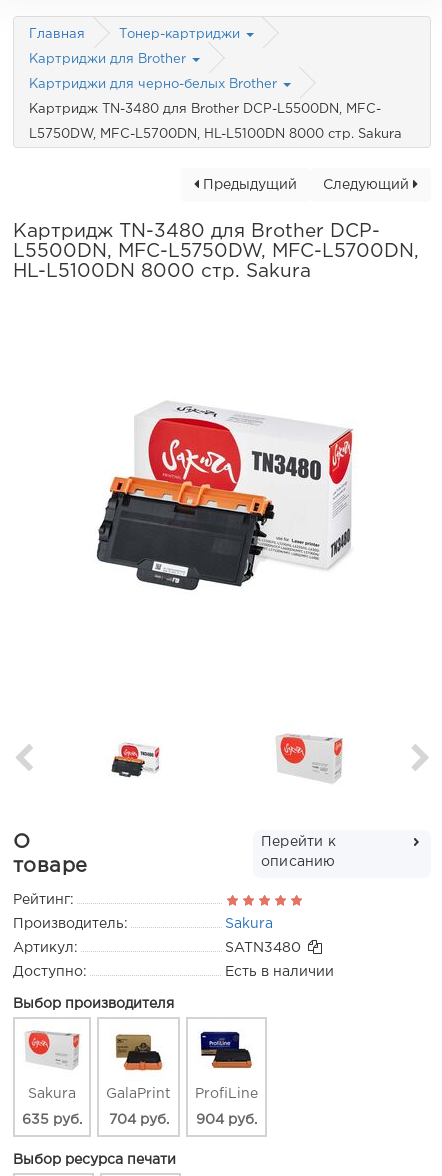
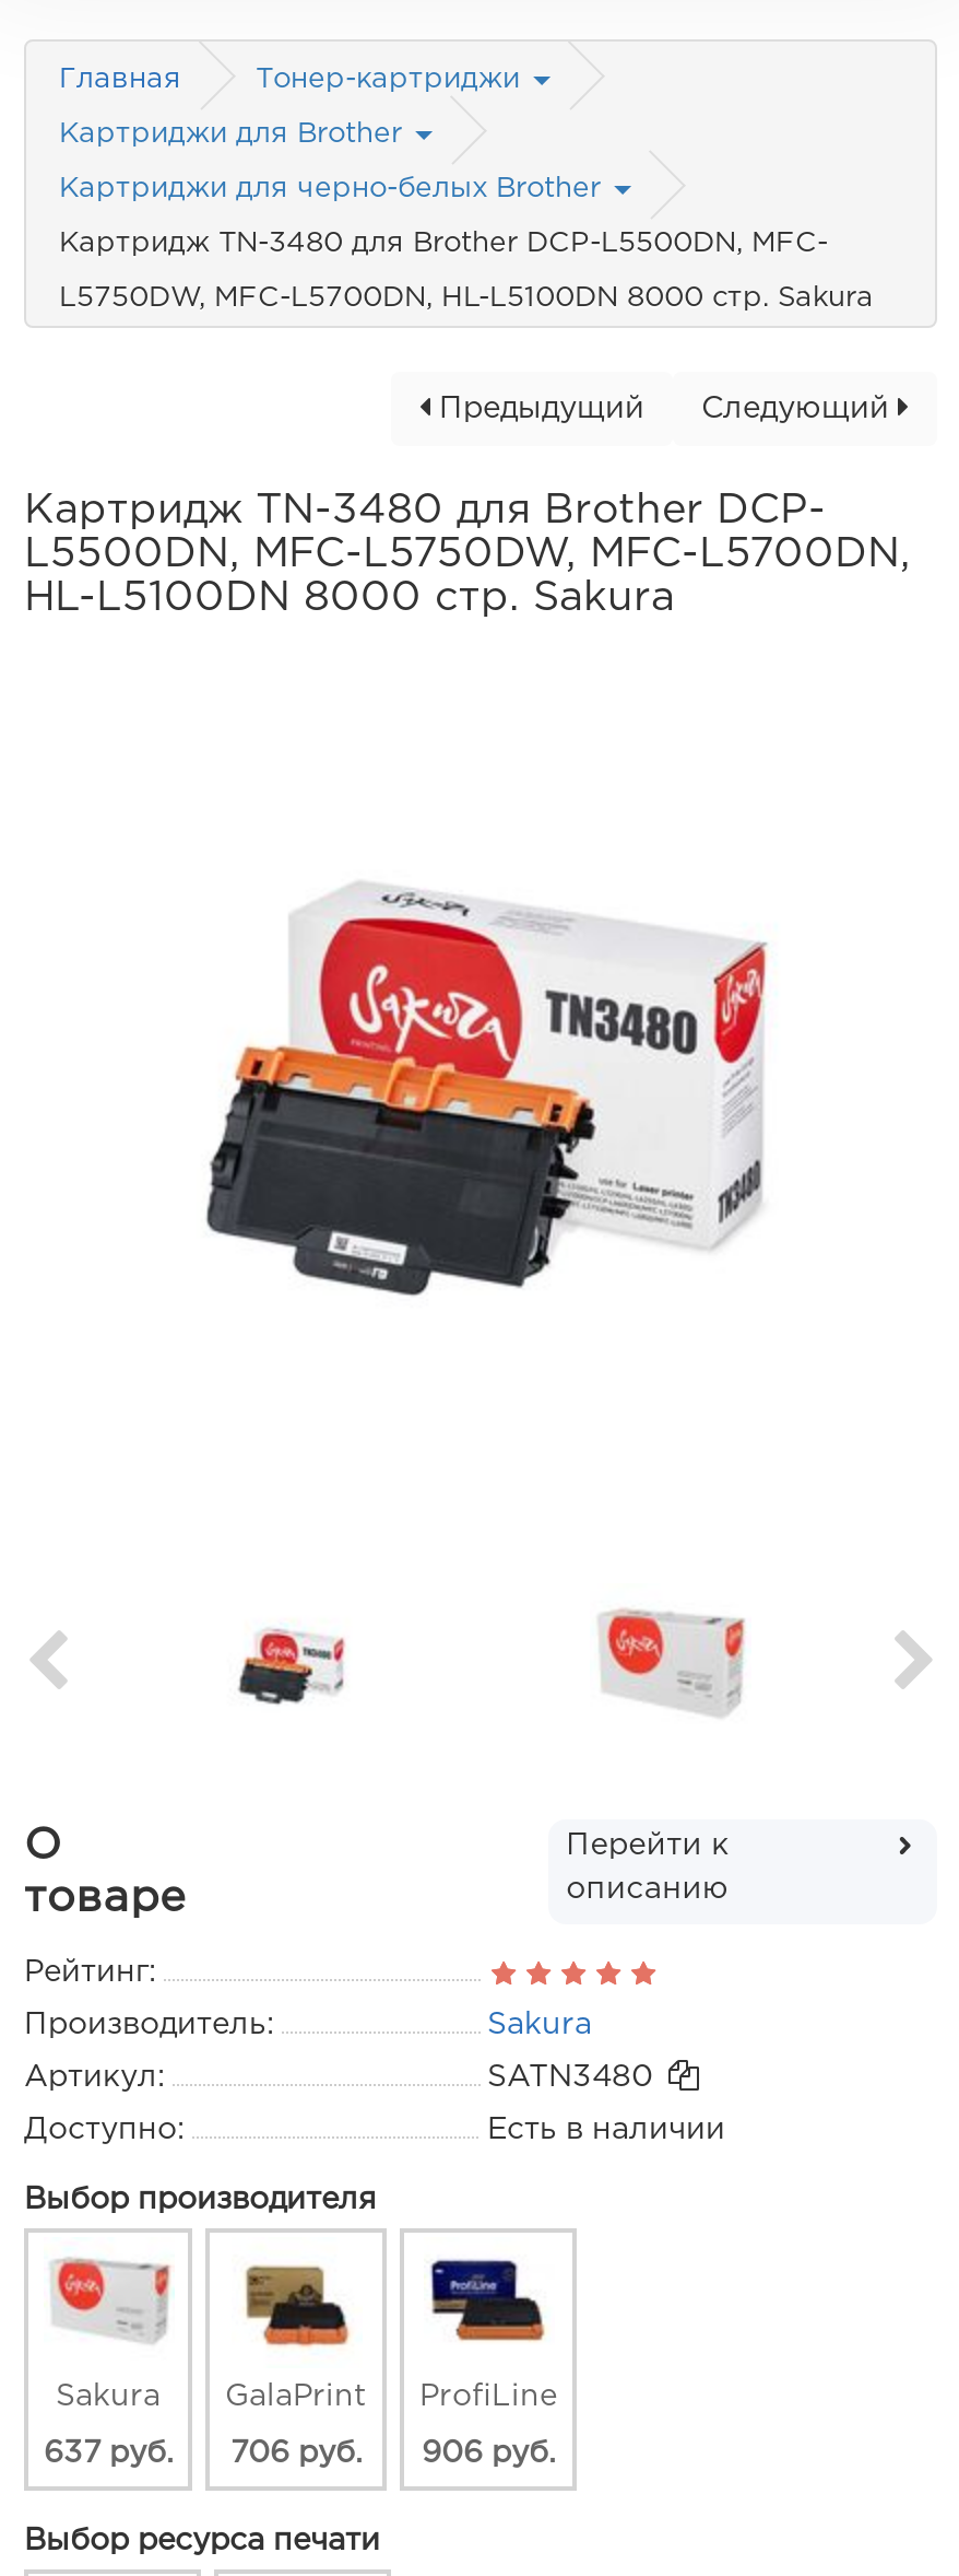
[22,1114,82,1126] 635 руб. -> [44,2441,173,2468] 637 руб.
[108,1114,168,1126] 704 руб. -> [230,2441,362,2468] 706 руб.
[196,1114,257,1126] 904 руб. -> [422,2441,555,2468] 906 руб.

